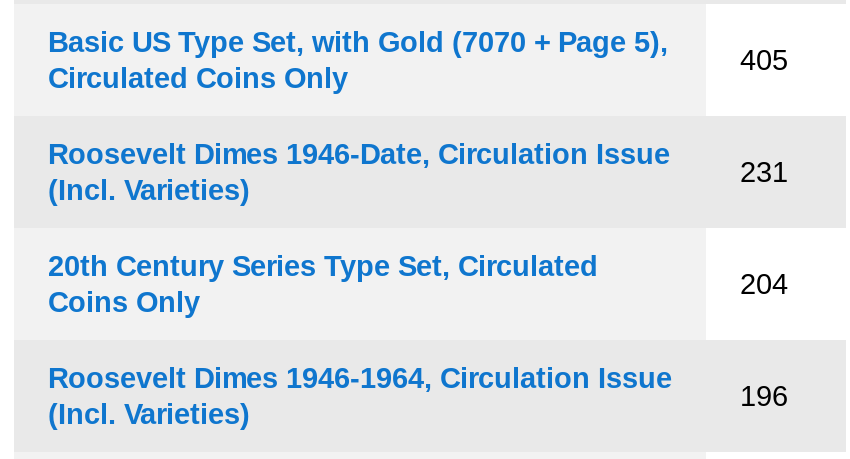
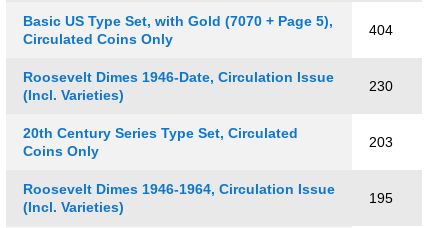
[740,43,788,75] 405 -> [369,22,393,38] 404
[740,155,788,187] 231 -> [369,78,393,94] 230
[740,267,788,299] 204 -> [369,134,393,150] 203
[740,379,788,411] 196 -> [369,190,393,206] 195

